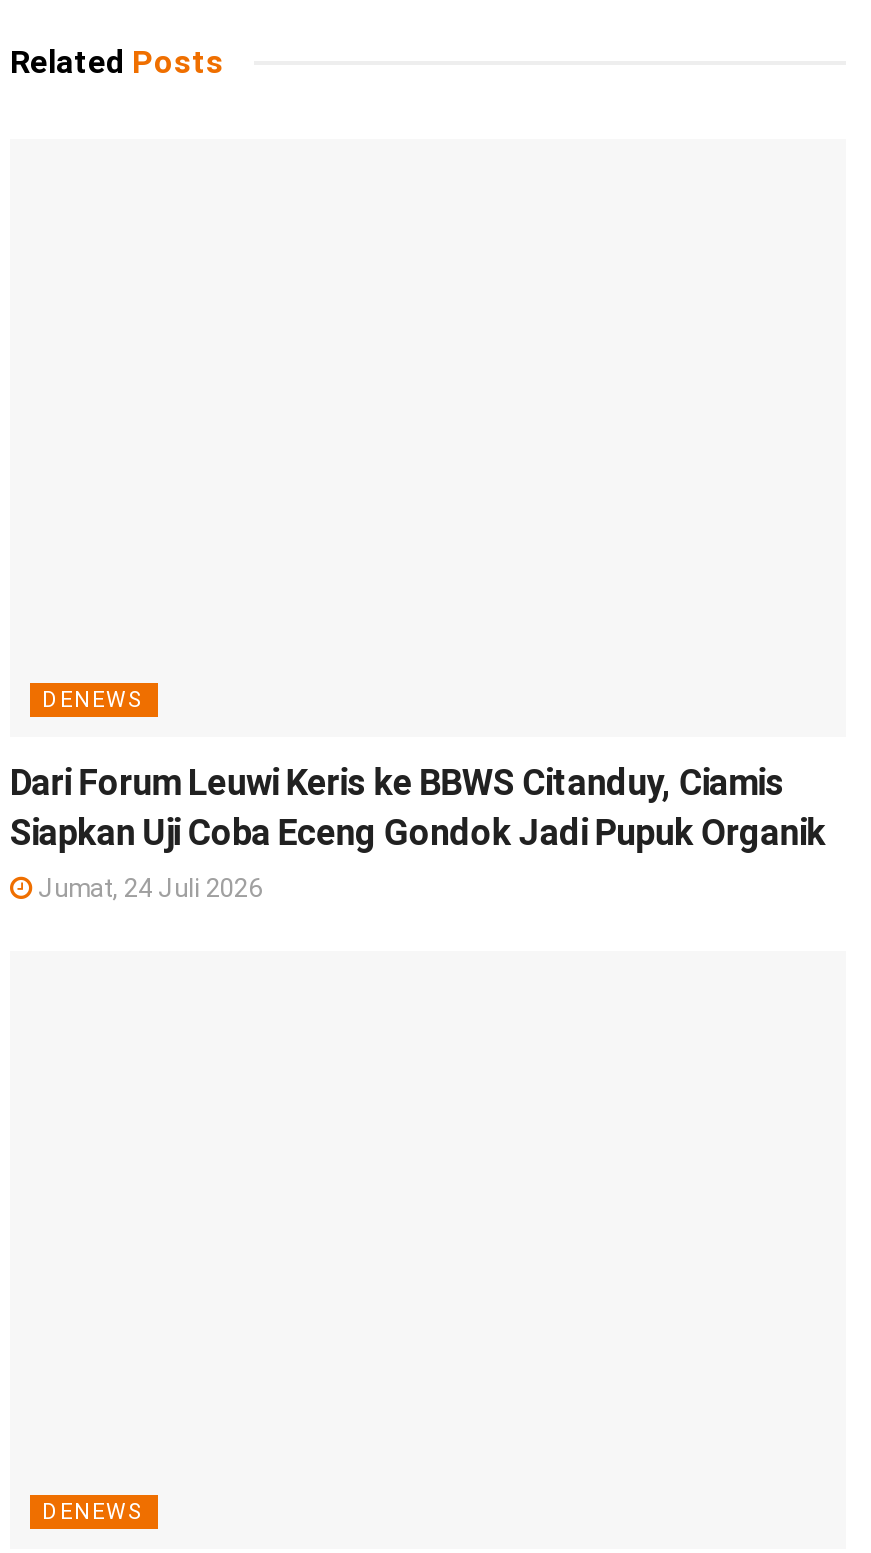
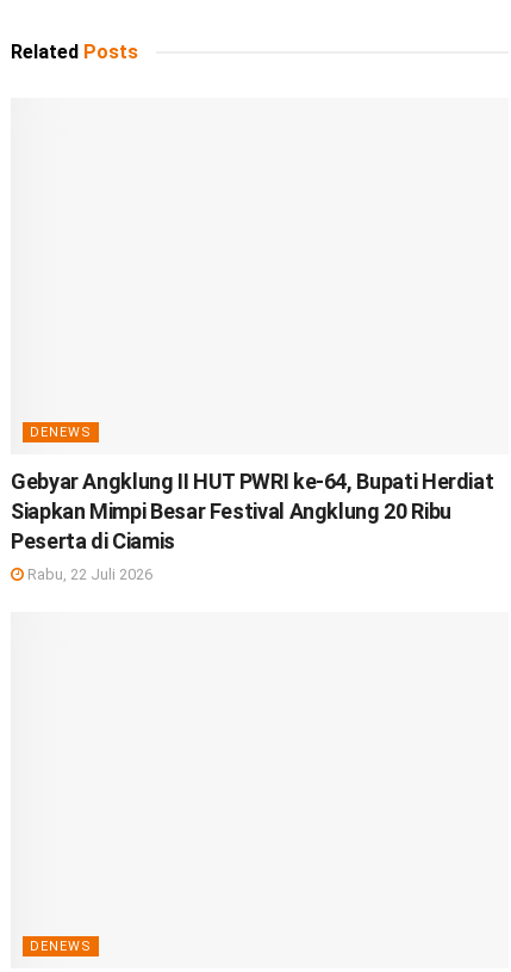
[10,760,825,852] Dari Forum Leuwi Keris ke BBWS Citanduy, Ciamis | Siapkan Uji Coba Eceng Gondok Jadi Pupuk Organik -> [11,468,494,553] Gebyar Angklung II HUT PWRI ke-64, Bupati Herdiat | Siapkan Mimpi Besar Festival Angklung 20 Ribu | Peserta di Ciamis
[32,872,262,902] Jumat, 24 Juli 2026 -> [24,565,152,583] Rabu, 22 Juli 2026

